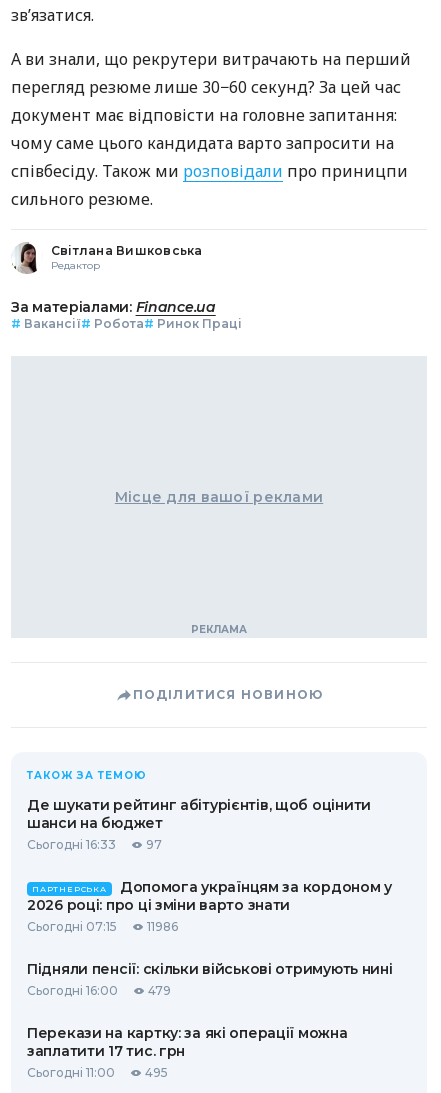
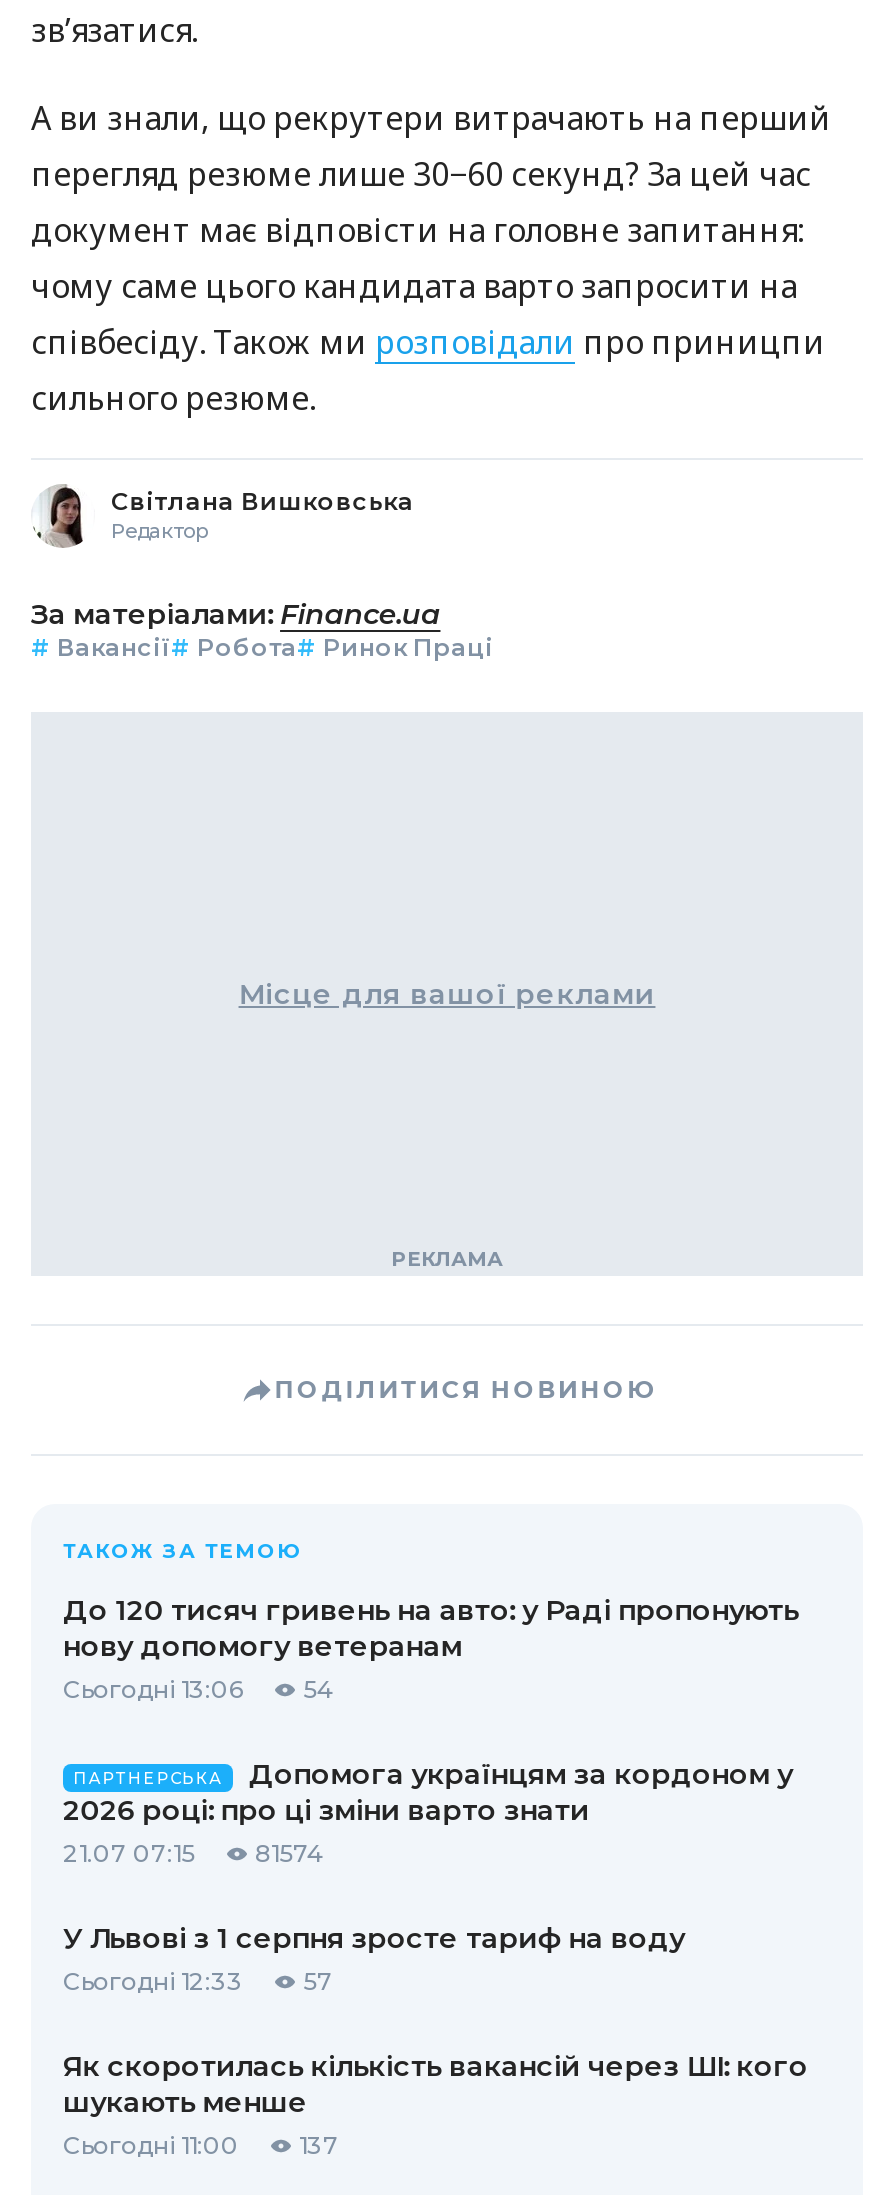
[27,796,371,852] Де шукати рейтинг абітурієнтів, щоб оцінити | шанси на бюджет | Сьогодні 16:33 | 97 -> [63,1593,799,1705] До 120 тисяч гривень на авто: у Раді пропонують | нову допомогу ветеранам | Сьогодні 13:06 | 54
[27,919,178,934] Сьогодні 07:15 | 11986 -> [63,1839,323,1869] 21.07 07:15 | 81574
[27,960,393,998] Підняли пенсії: скільки військові отримують нині | Сьогодні 16:00 | 479 -> [63,1921,685,1997] У Львові з 1 серпня зросте тариф на воду | Сьогодні 12:33 | 57
[27,1024,347,1060] Перекази на картку: за які операції можна | заплатити 17 тис. грн -> [63,2049,808,2121] Як скоротилась кількість вакансій через ШІ: кого | шукають менше
[27,1065,168,1080] Сьогодні 11:00 495 -> [63,2131,339,2161] Сьогодні 11:00 137

